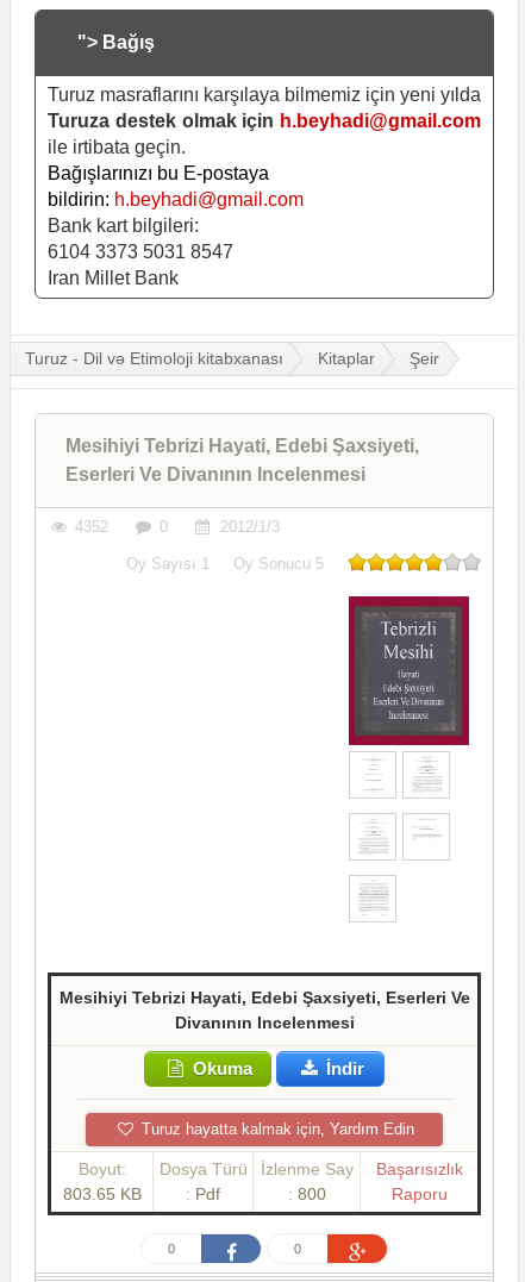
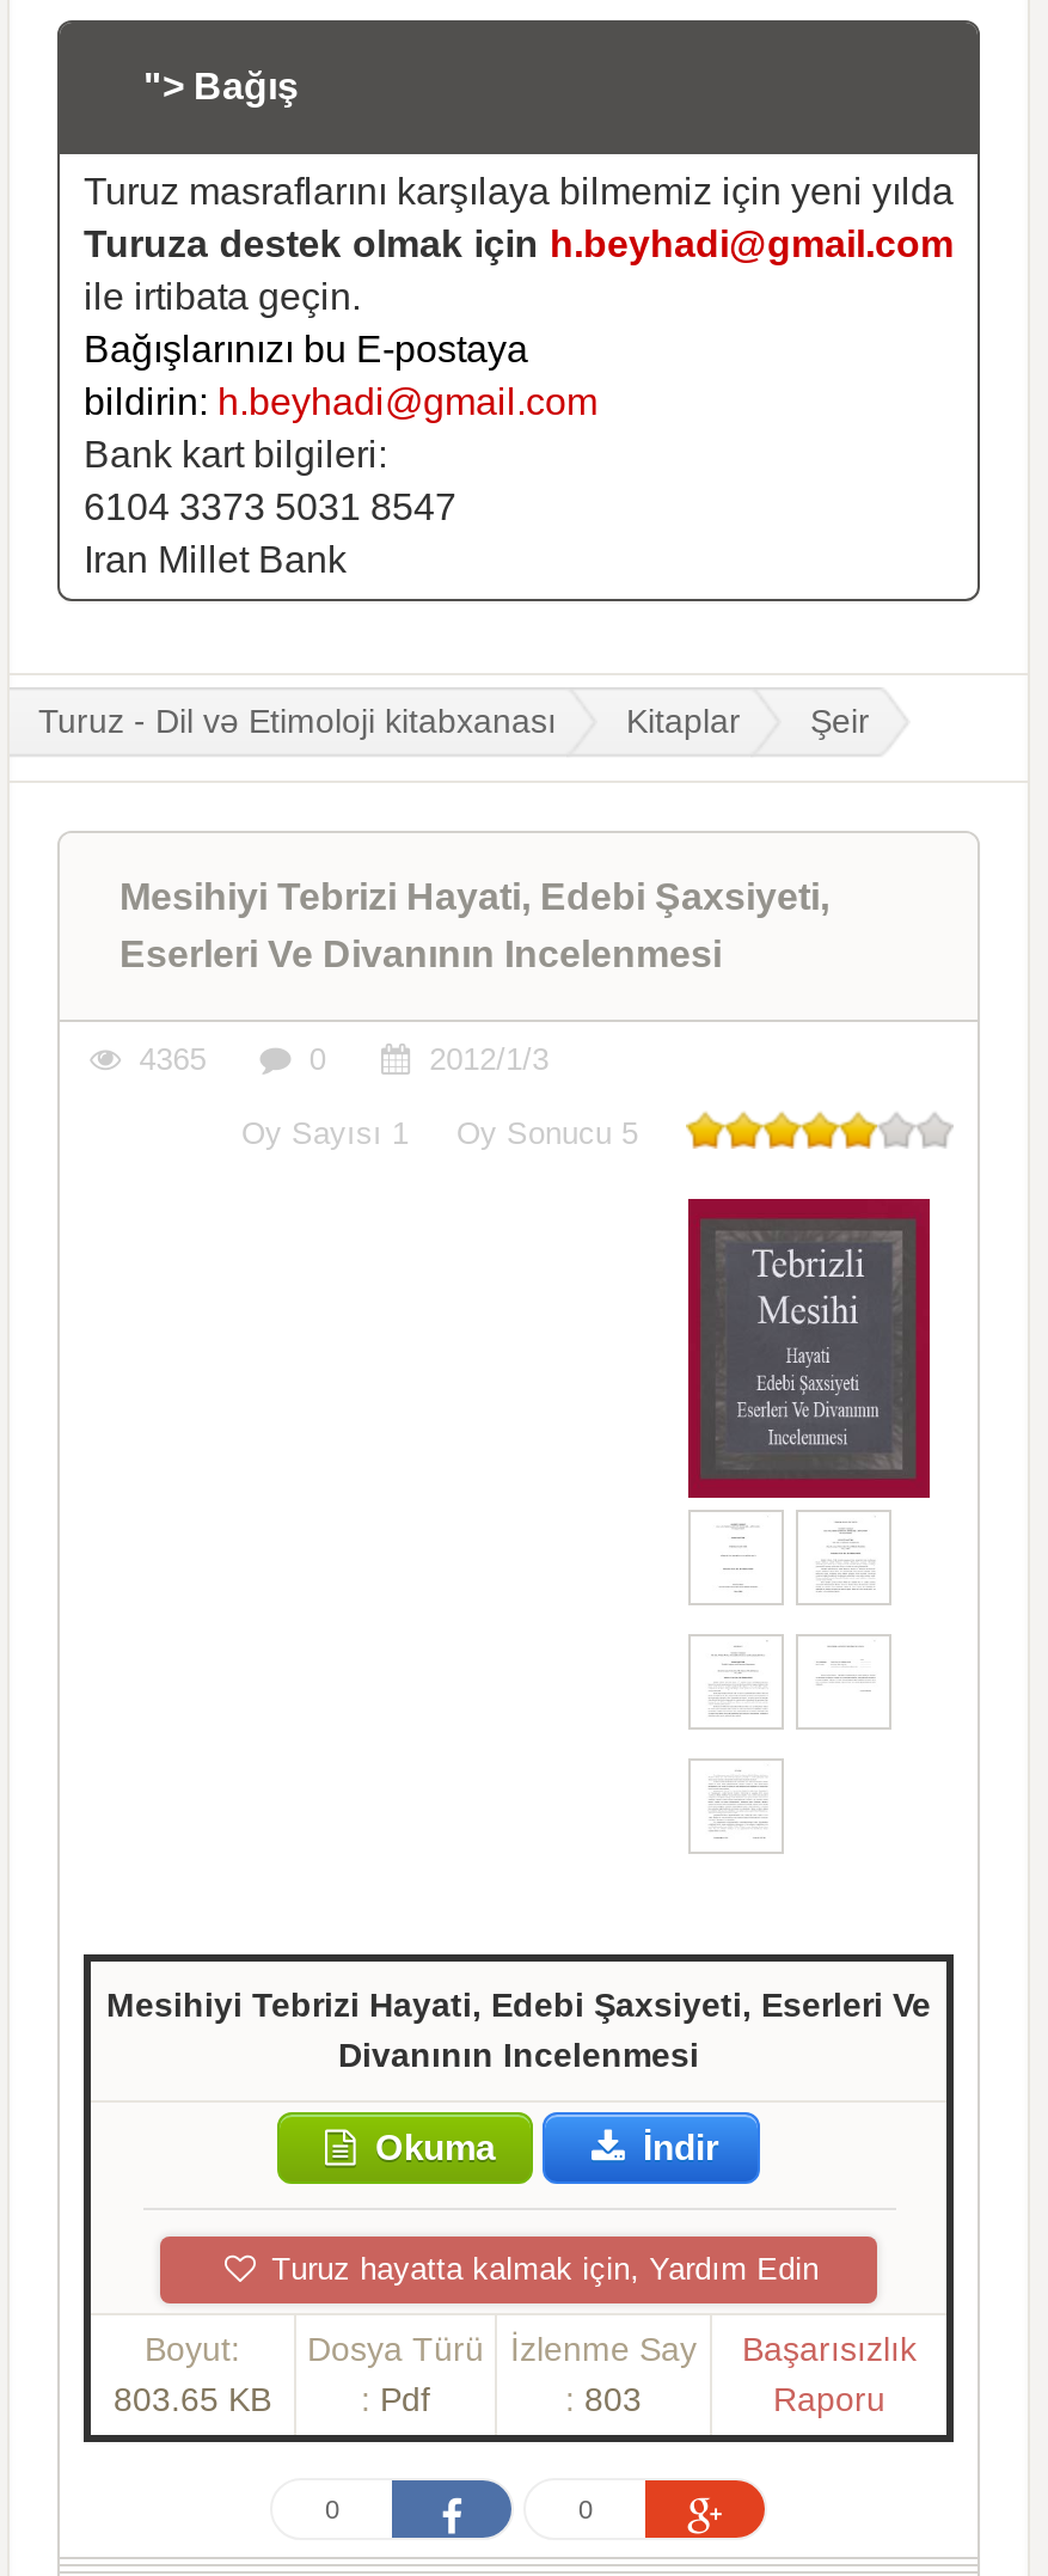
[75,518,109,536] 4352 -> [139,1041,206,1077] 4365
[287,1185,326,1204] : 800 -> [565,2381,642,2419] : 803

